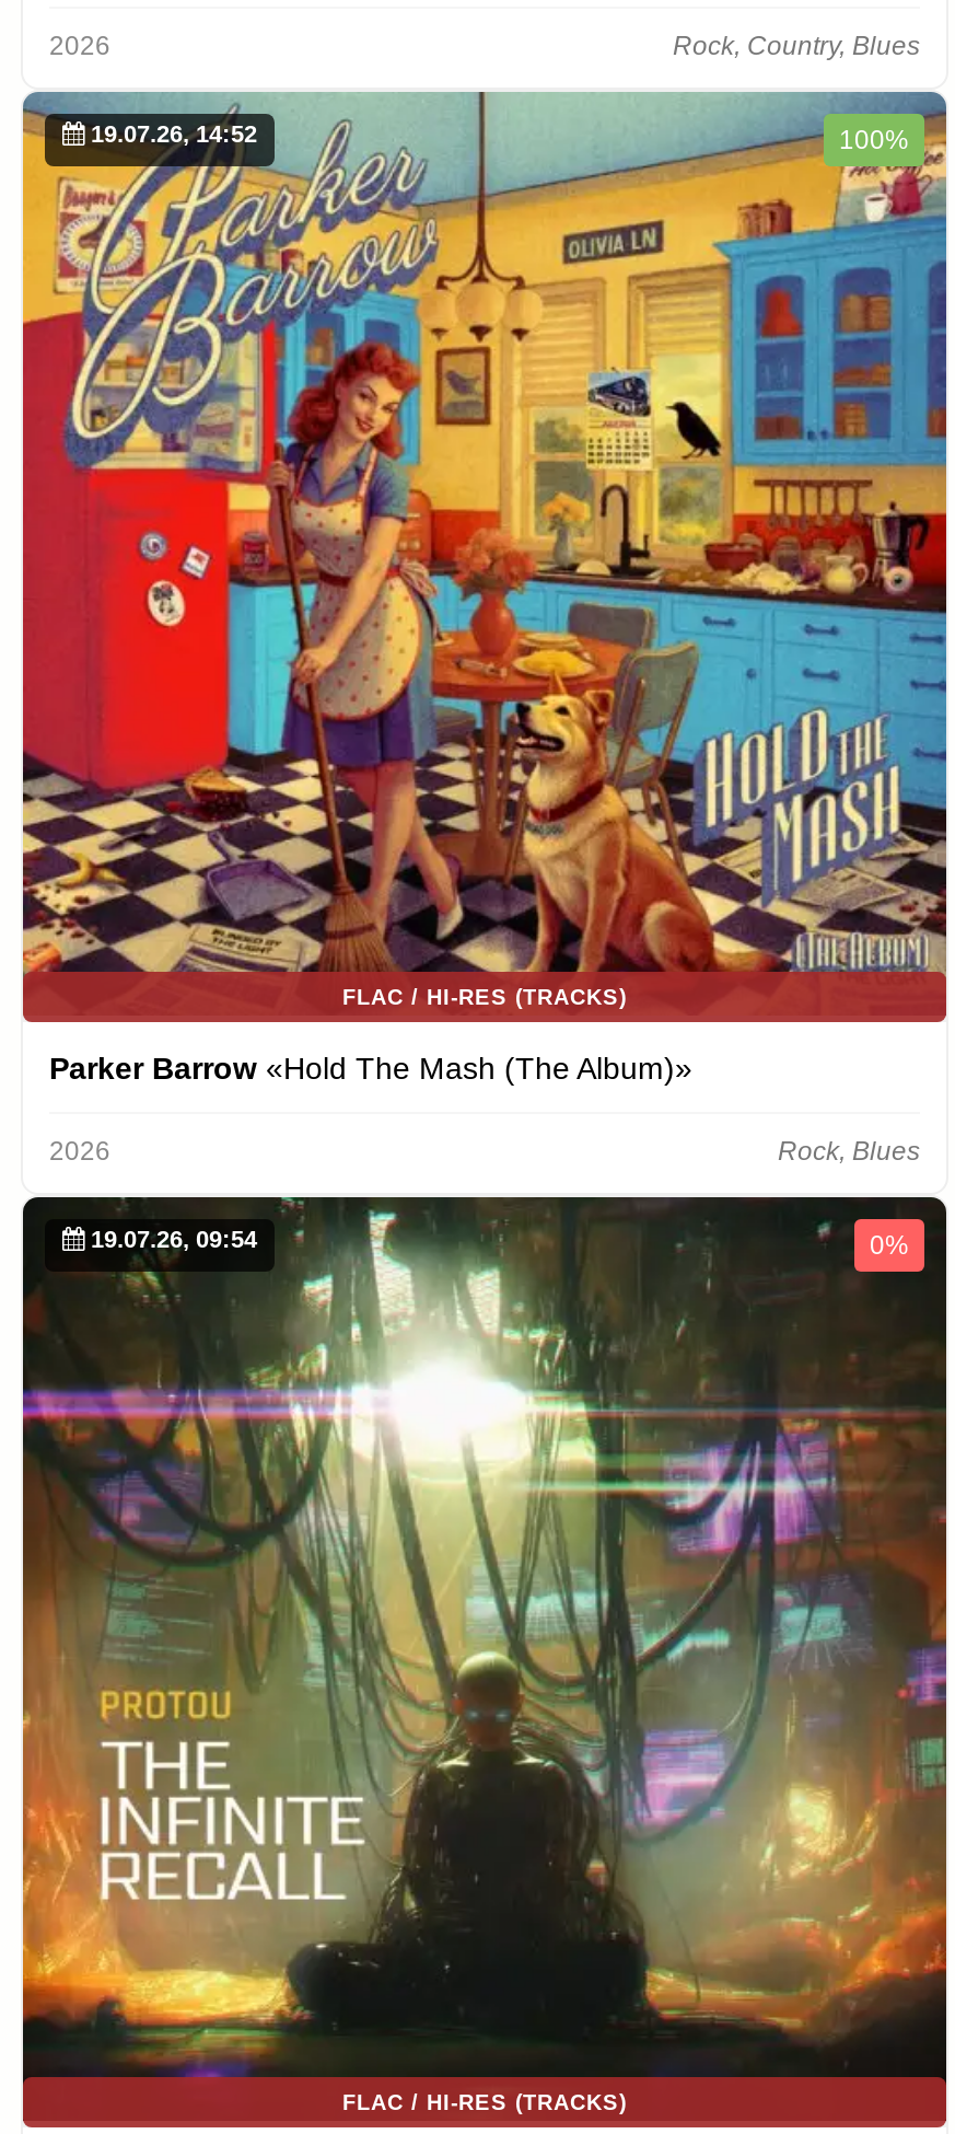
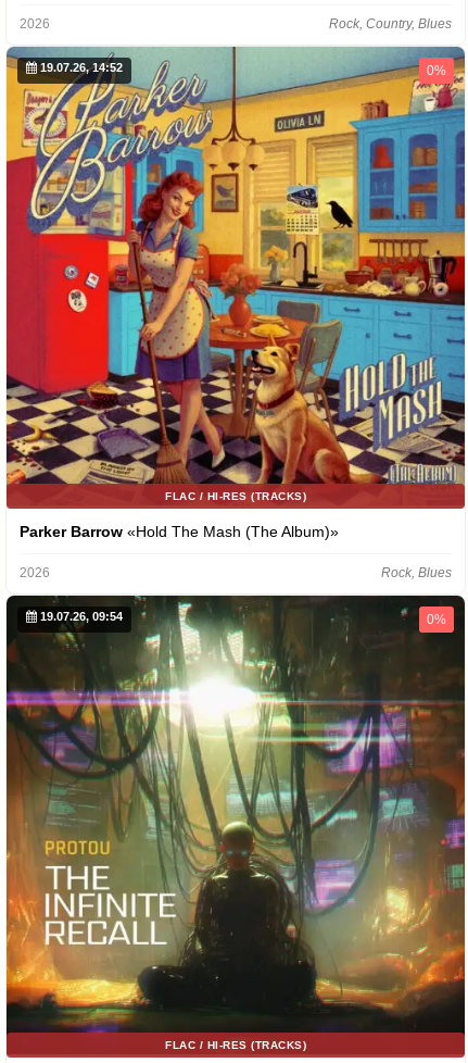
[839,125,909,155] 100% -> [427,63,446,78] 0%

